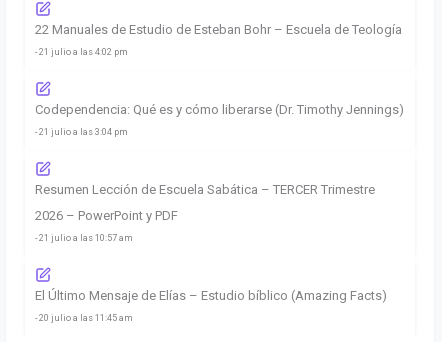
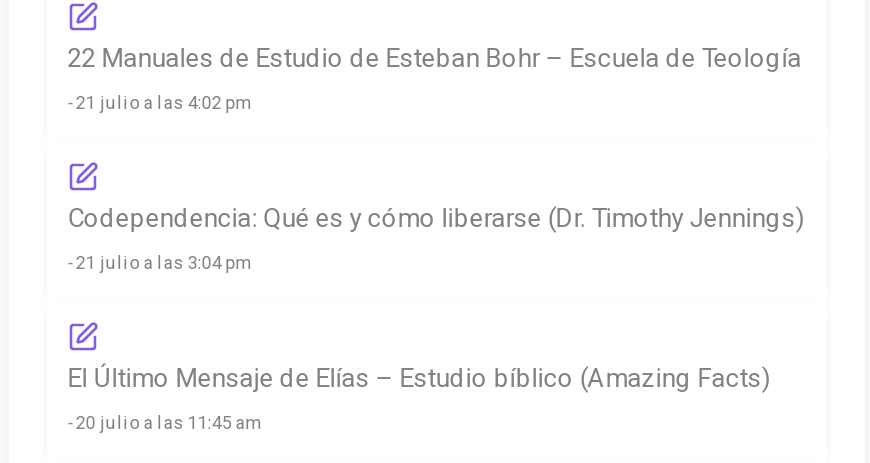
[35,182,375,243] Resumen Lección de Escuela Sabática – TERCER Trimestre | 2026 – PowerPoint y PDF | - 21 julio a las 10:57 am -> none

